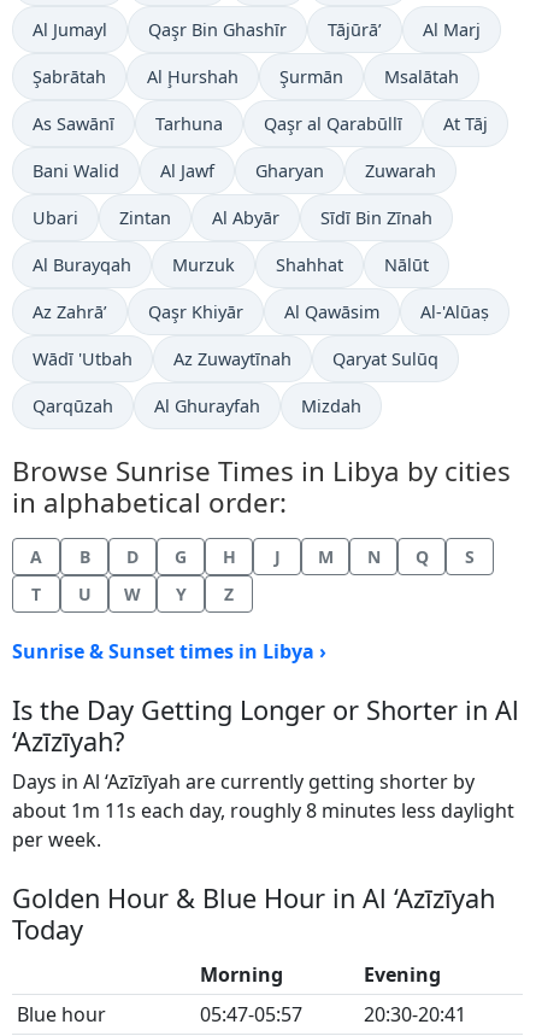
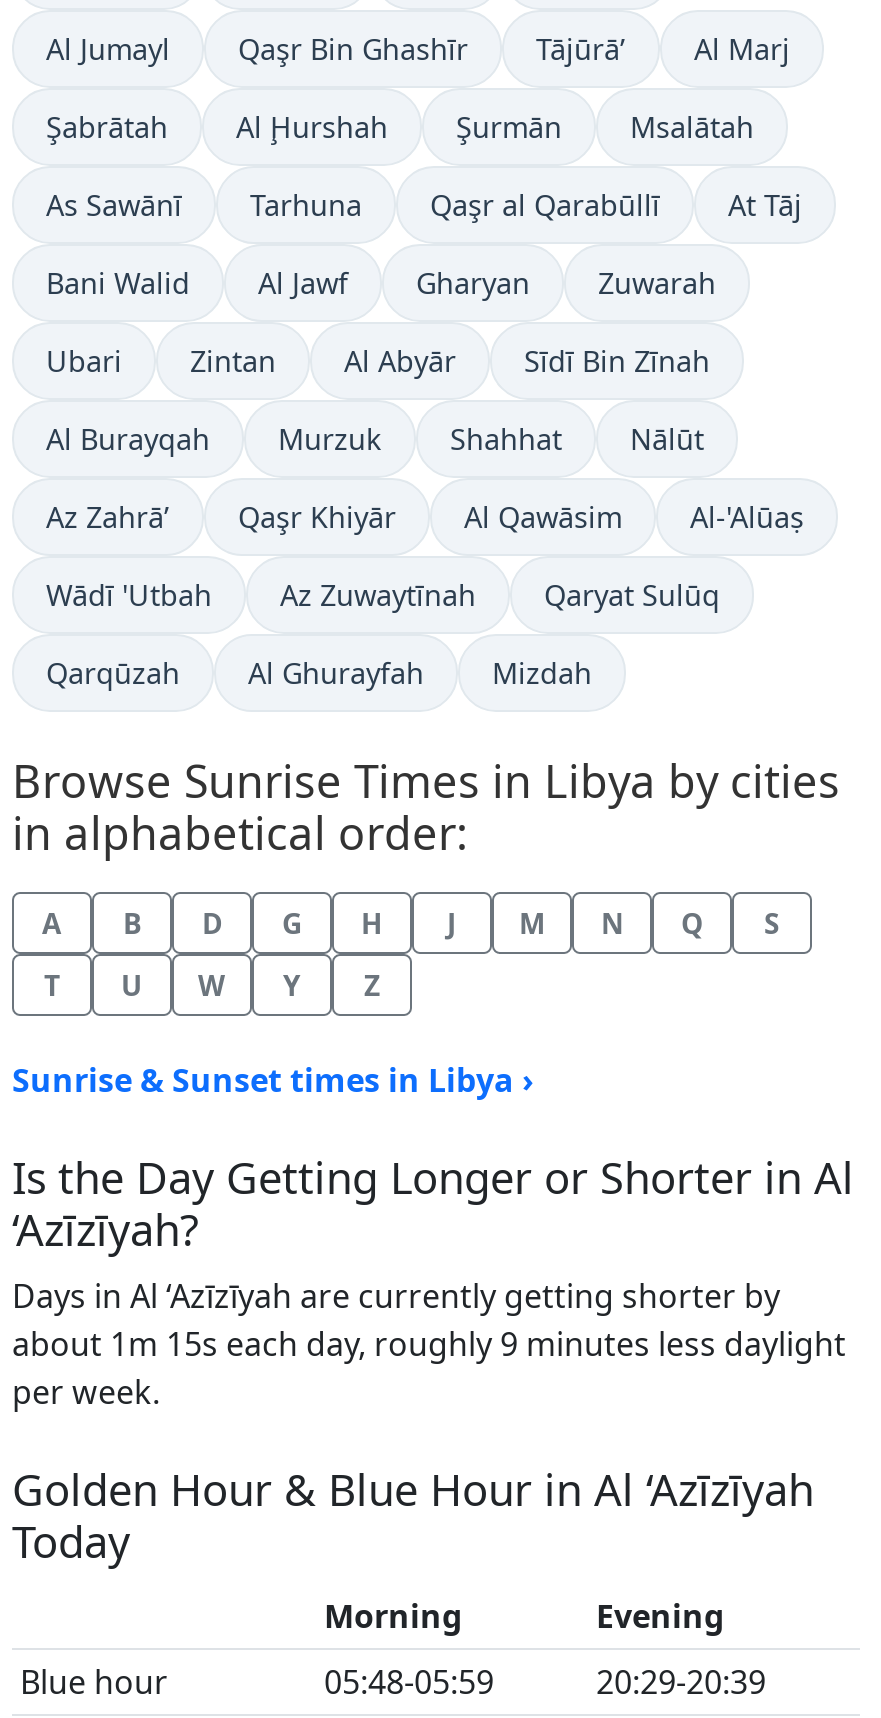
[12,797,514,824] about 1m 11s each day, roughly 8 minutes less daylight -> [12,1322,846,1366] about 1m 15s each day, roughly 9 minutes less daylight
[200,1001,302,1028] 05:47-05:57 -> [324,1660,494,1704] 05:48-05:59
[364,1001,466,1028] 20:30-20:41 -> [596,1660,766,1704] 20:29-20:39

